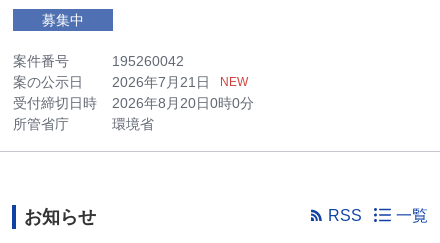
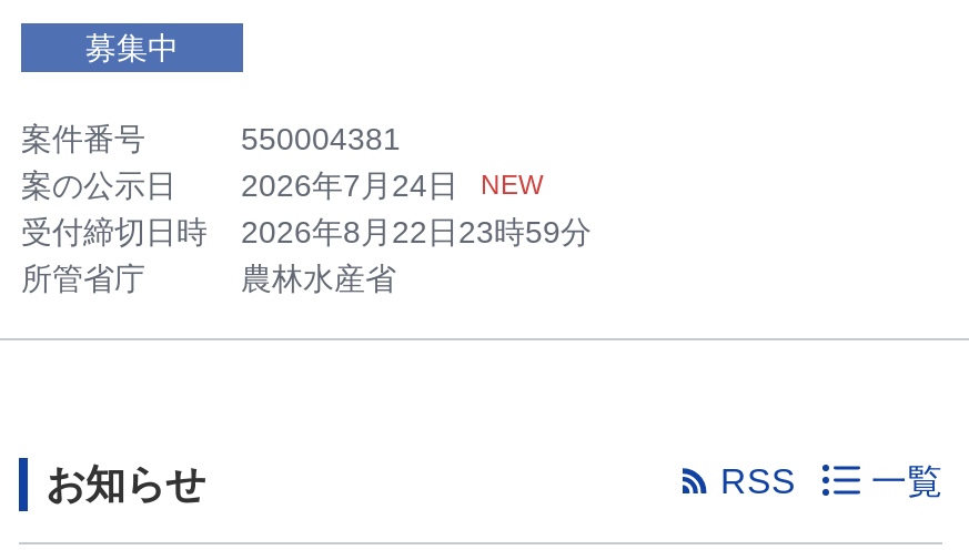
[112,53,184,69] 195260042 -> [241,121,401,156] 550004381
[13,74,248,90] 案の公示日 2026年7月21日 NEW -> [21,167,543,203] 案の公示日 2026年7月24日 NEW
[13,95,254,111] 受付締切日時 2026年8月20日0時0分 -> [21,214,592,249] 受付締切日時 2026年8月22日23時59分
[112,116,154,132] 環境省 -> [241,261,396,296] 農林水産省

